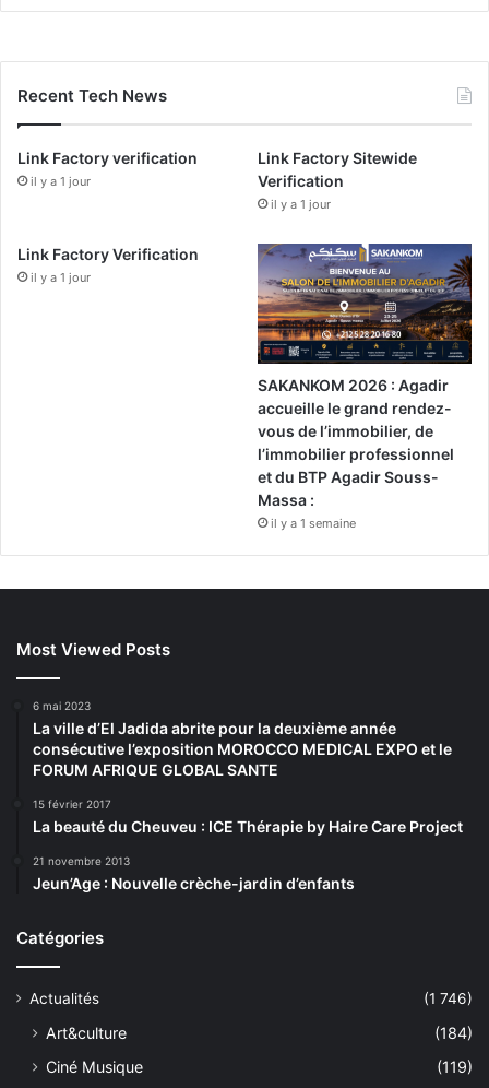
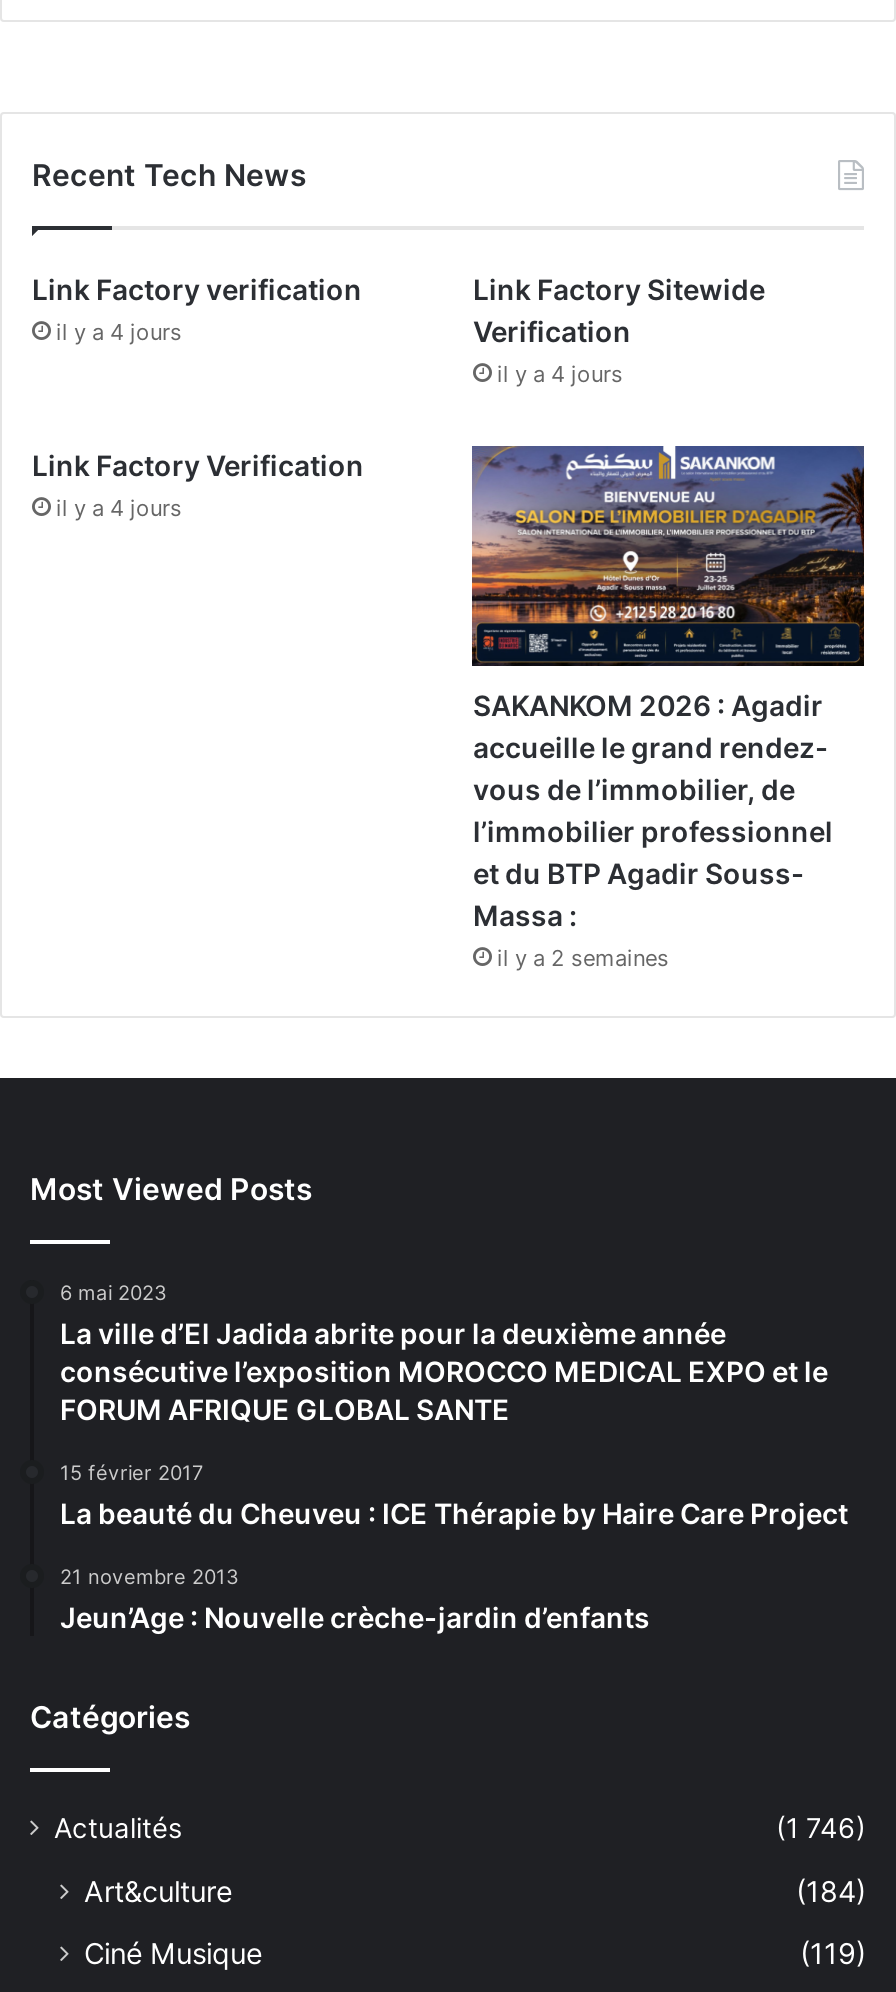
[31,173,91,189] il y a 1 jour -> [56,318,182,346] il y a 4 jours
[271,196,331,212] il y a 1 jour -> [497,360,623,388] il y a 4 jours
[31,270,91,285] il y a 1 jour -> [56,494,182,522] il y a 4 jours
[271,516,356,531] il y a 1 semaine -> [497,944,669,972] il y a 2 semaines

